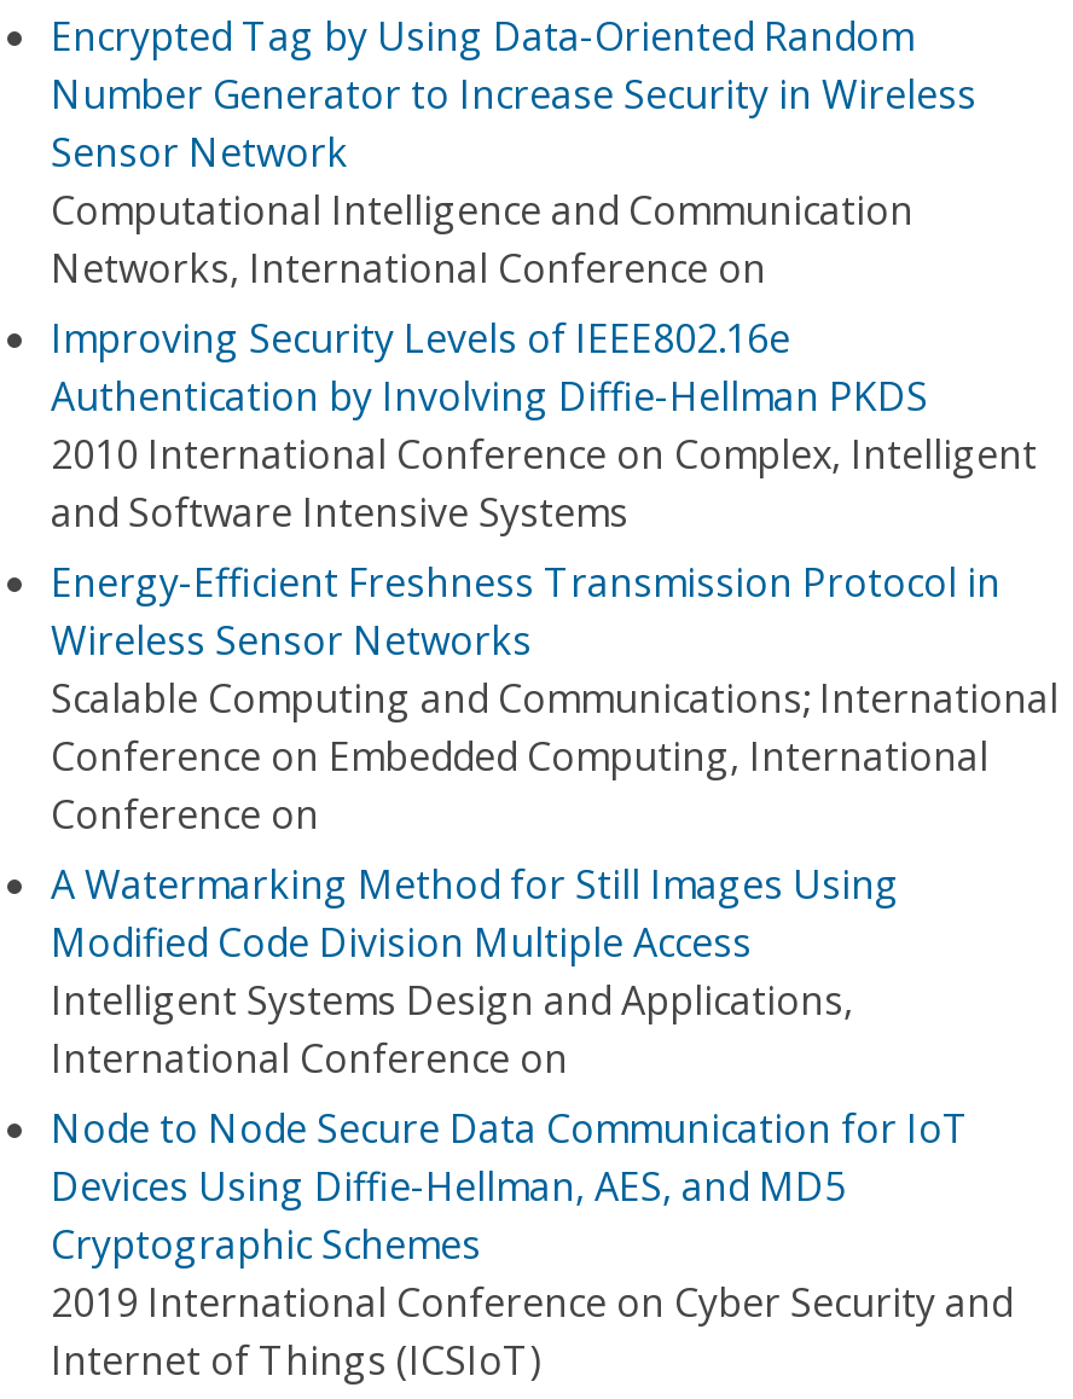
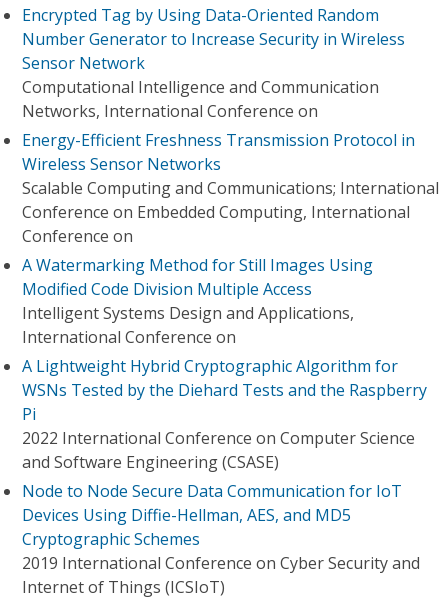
[51,312,1037,539] Improving Security Levels of IEEE802.16e | Authentication by Involving Diffie-Hellman PKDS | 2010 International Conference on Complex, Intelligent | and Software Intensive Systems -> none
moved [51,556,1058,1085] -> [22,129,439,348]: Energy-Efficient Freshness Transmission Protocol in | Wireless Sensor Networks | Scalable Computing and Communications; International | ... | Intelligent Systems Design and Applications, | International Conference on
none -> [22,355,427,473] A Lightweight Hybrid Cryptographic Algorithm for | WSNs Tested by the Diehard Tests and the Raspberry | Pi | 2022 International Conference on Computer Science | and Software Engineering (CSASE)

